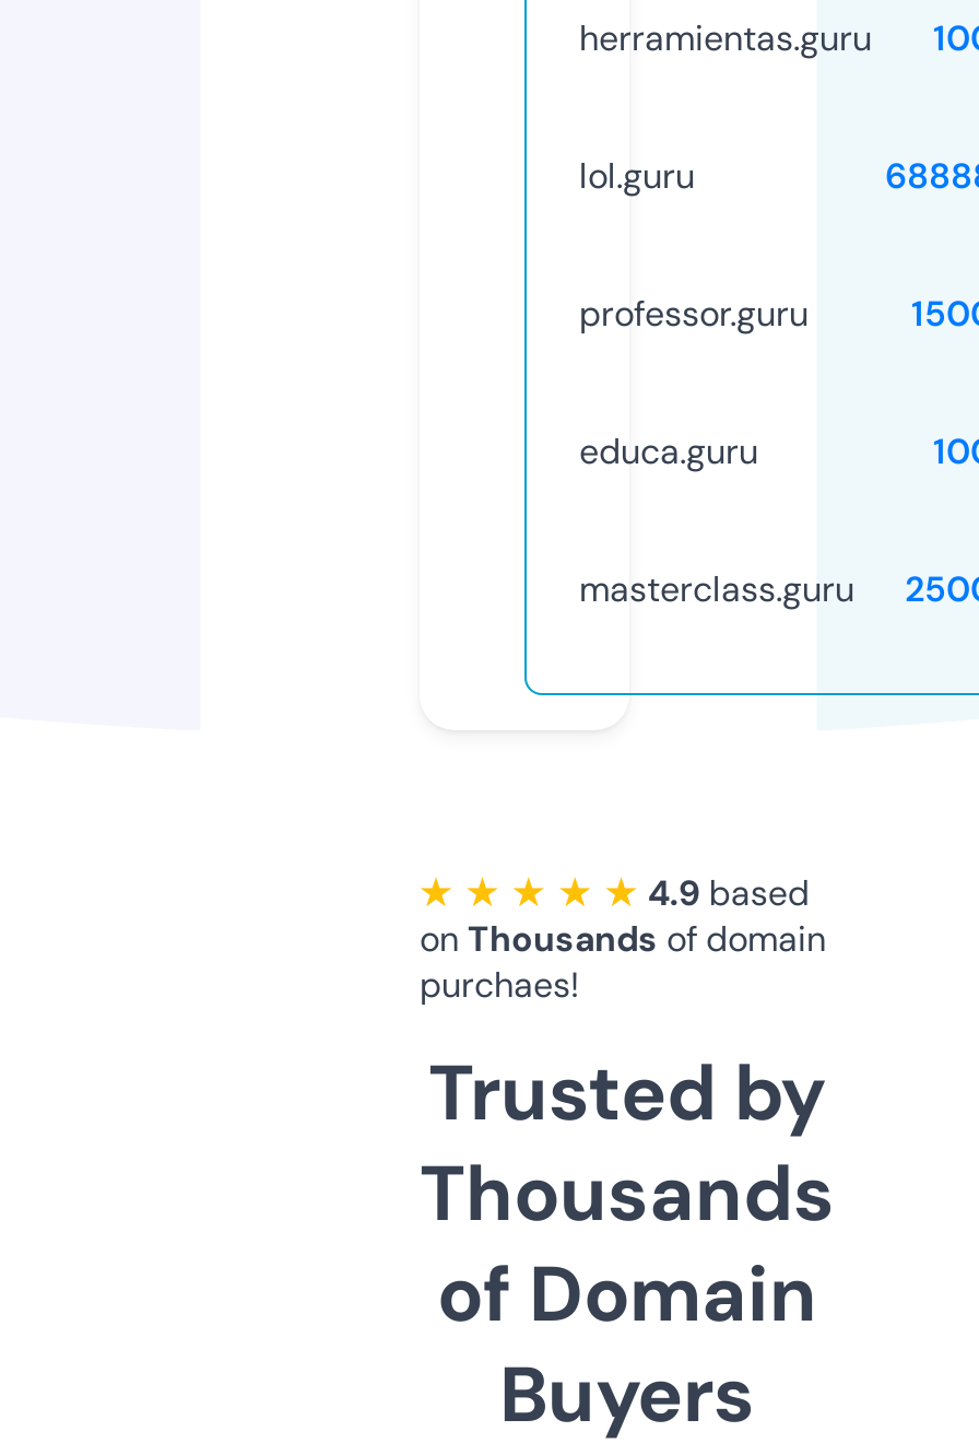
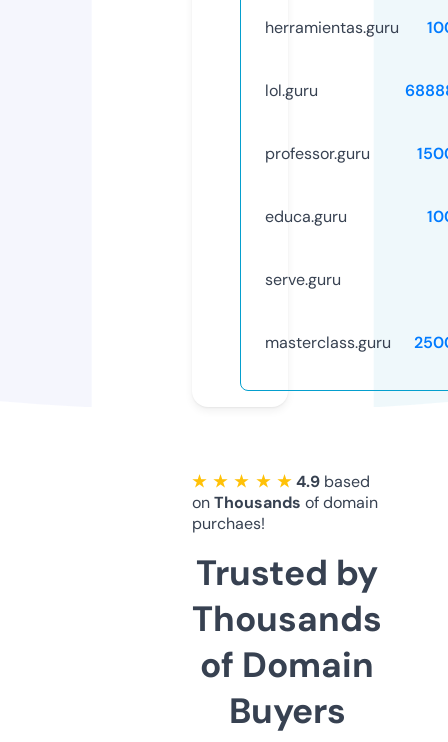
none -> [265,269,341,290] serve.guru

